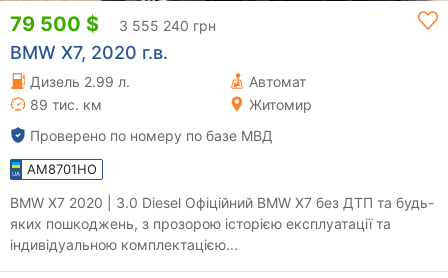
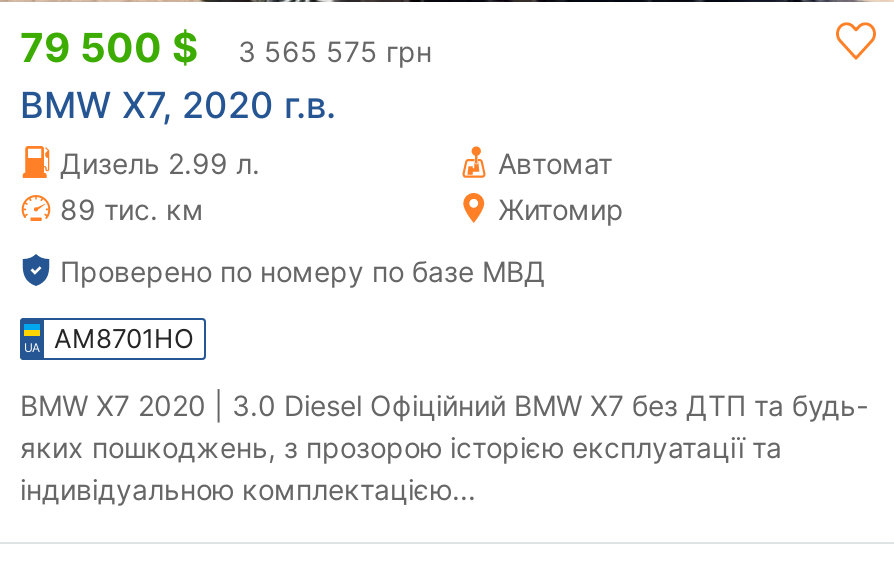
[10,12,216,36] 79 500 $ 3 555 240 грн -> [20,23,432,71] 79 500 $ 3 565 575 грн

